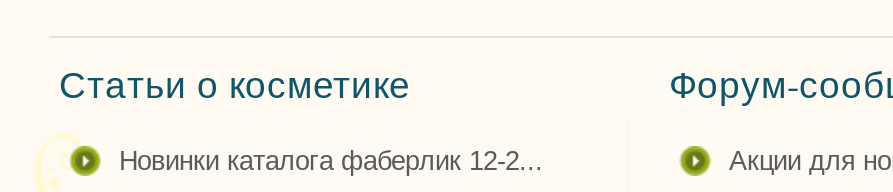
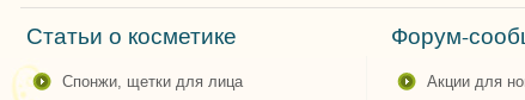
[137,145,543,175] новинки каталога фаберлик 12-2... -> [73,72,243,90] спонжи, щетки для лица

